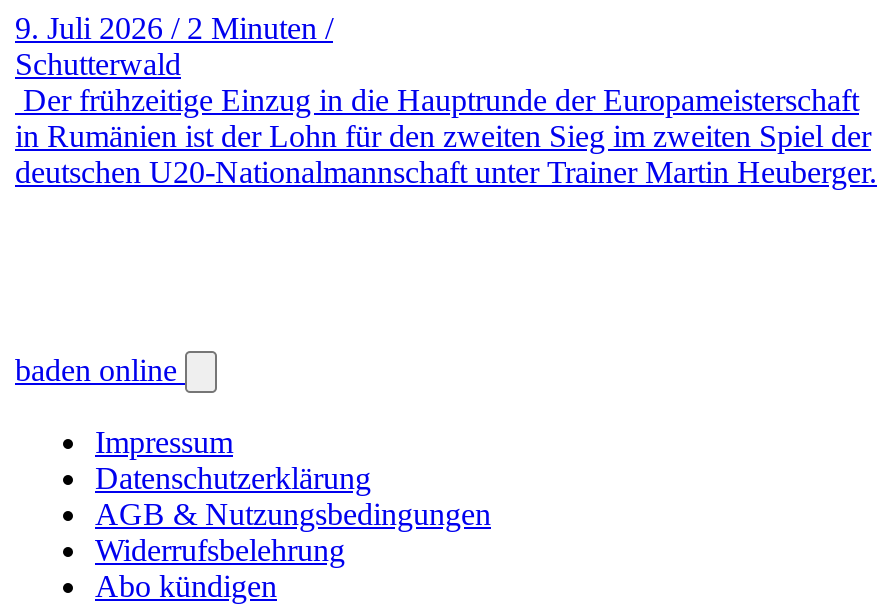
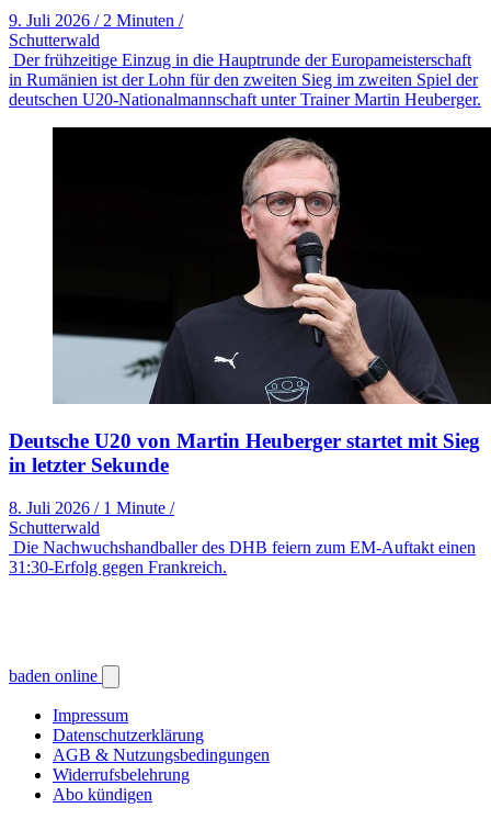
none -> [9,126,488,576] [image] | Deutsche U20 von Martin Heuberger startet mit Sieg | in letzter Sekunde | 8. Juli 2026 / 1 Minute / | Schutterwald | Die Nachwuchshandballer des DHB feiern zum EM-Auftakt einen | 31:30-Erfolg gegen Frankreich.

